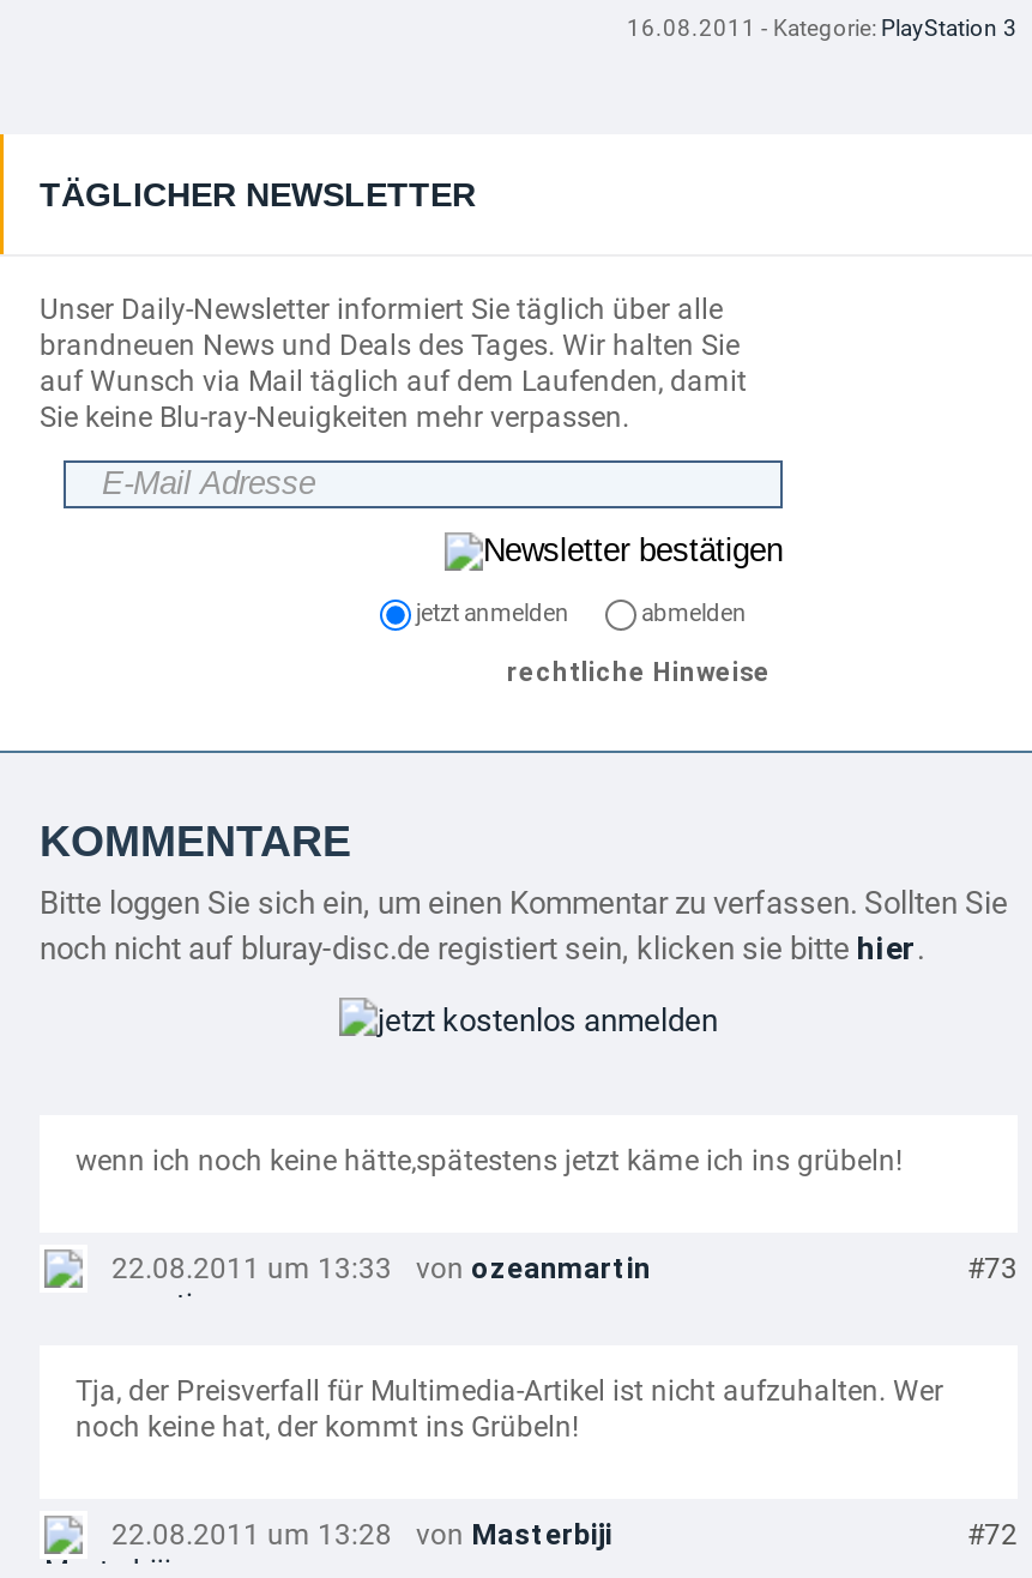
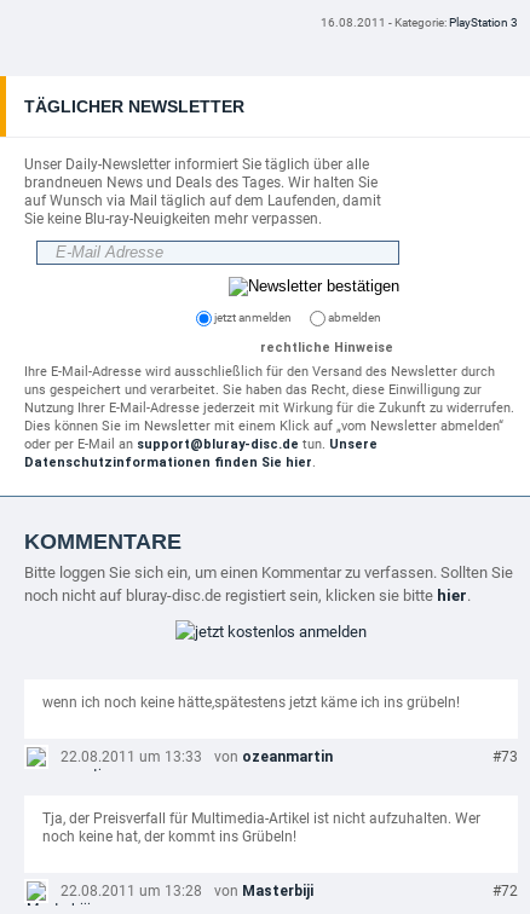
none -> [24,364,514,470] Ihre E-Mail-Adresse wird ausschließlich für den Versand des Newsletter durch | uns gespeichert und verarbeitet. Sie haben das Recht, diese Einwilligung zur | Nutzung Ihrer E-Mail-Adresse jederzeit mit Wirkung für die Zukunft zu widerrufen. | Dies können Sie im Newsletter mit einem Klick auf „vom Newsletter abmelden“ | oder per E-Mail an support@bluray-disc.de tun. Unsere | Datenschutzinformationen finden Sie hier.

